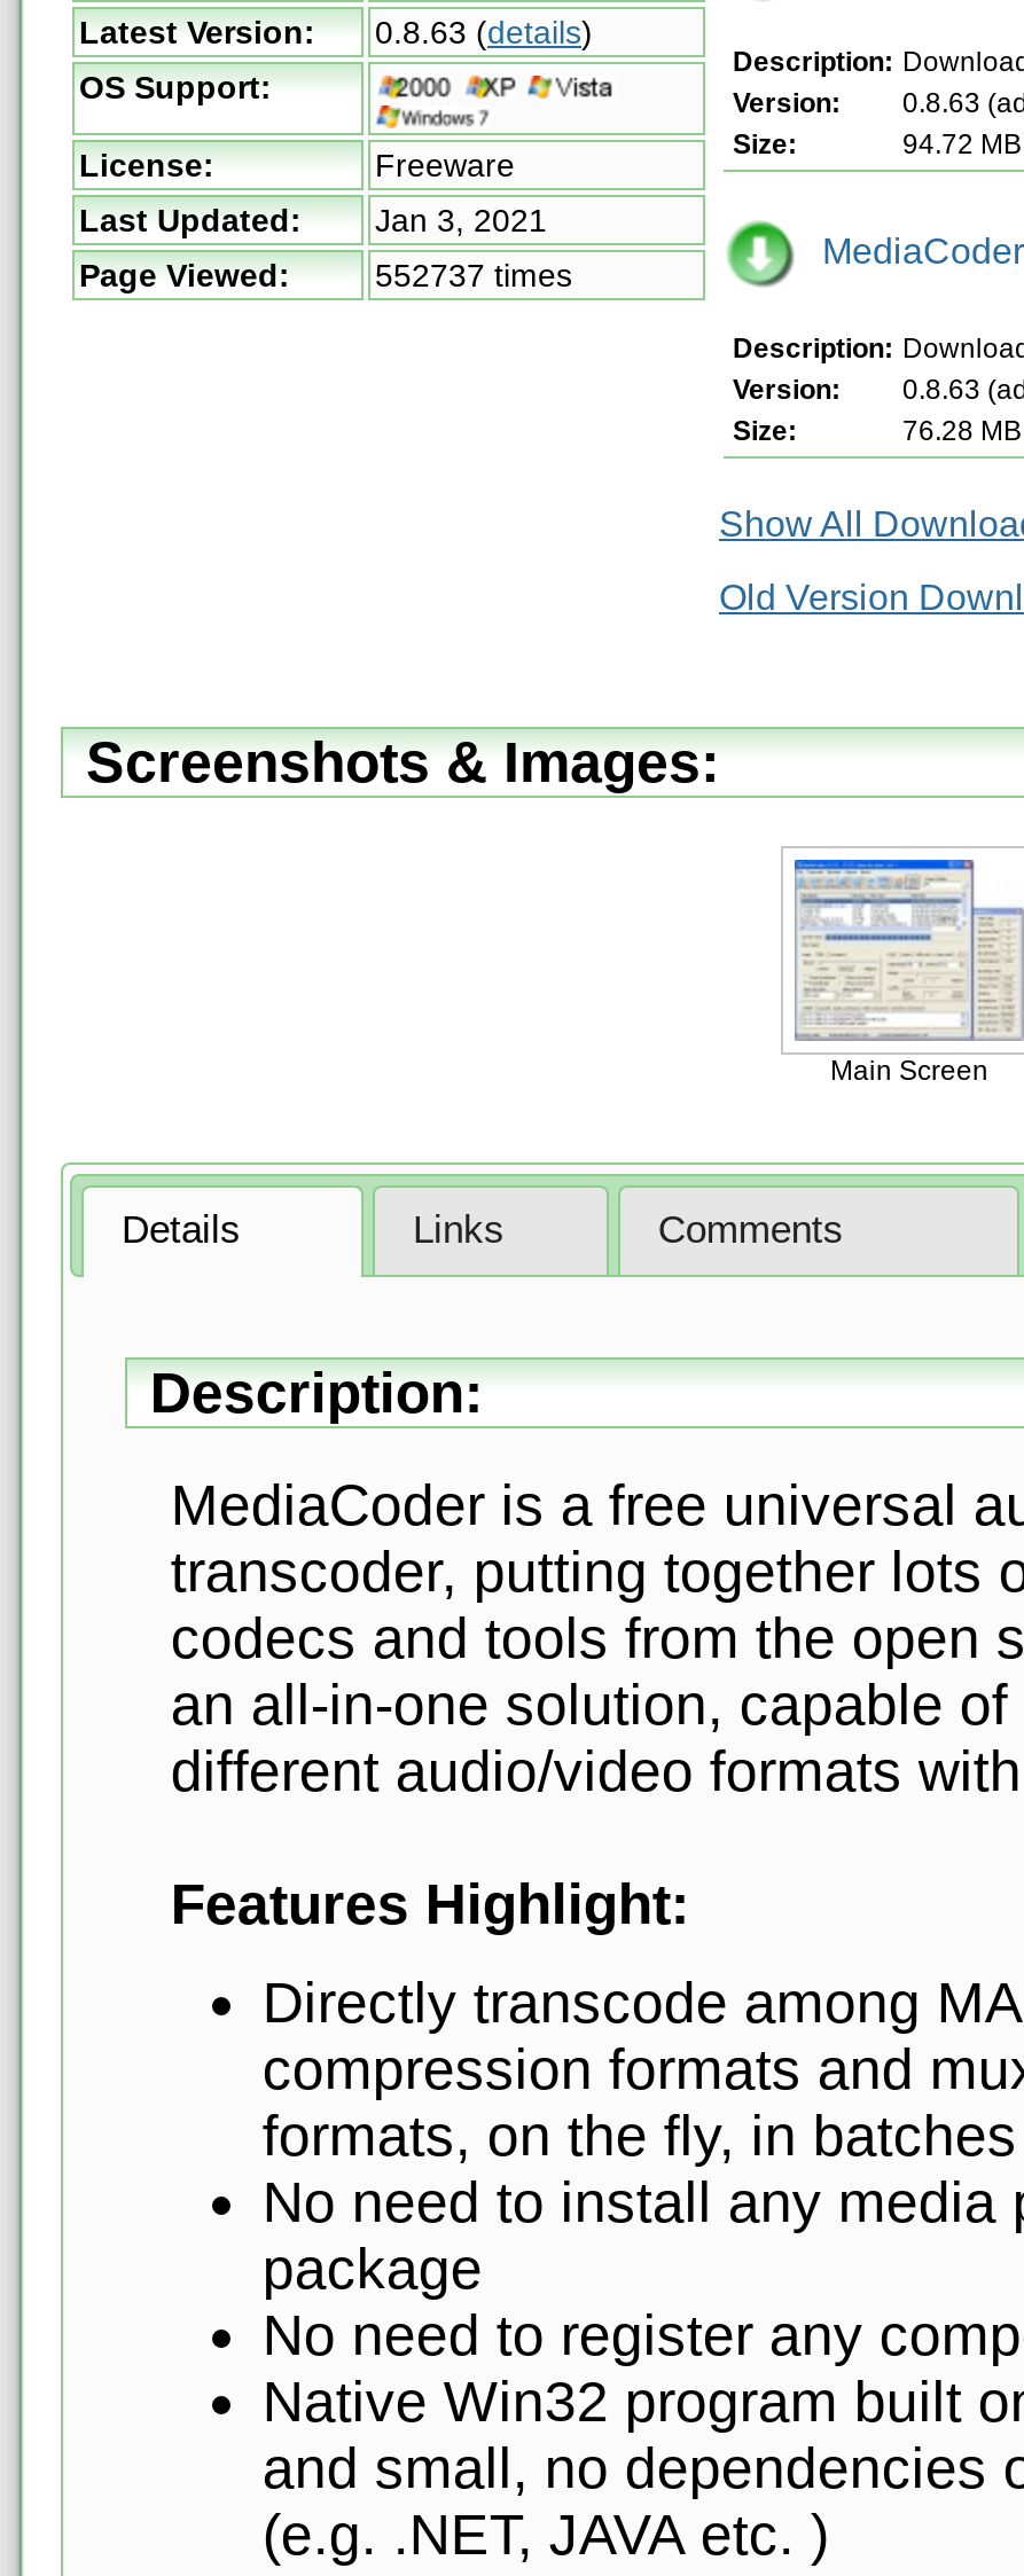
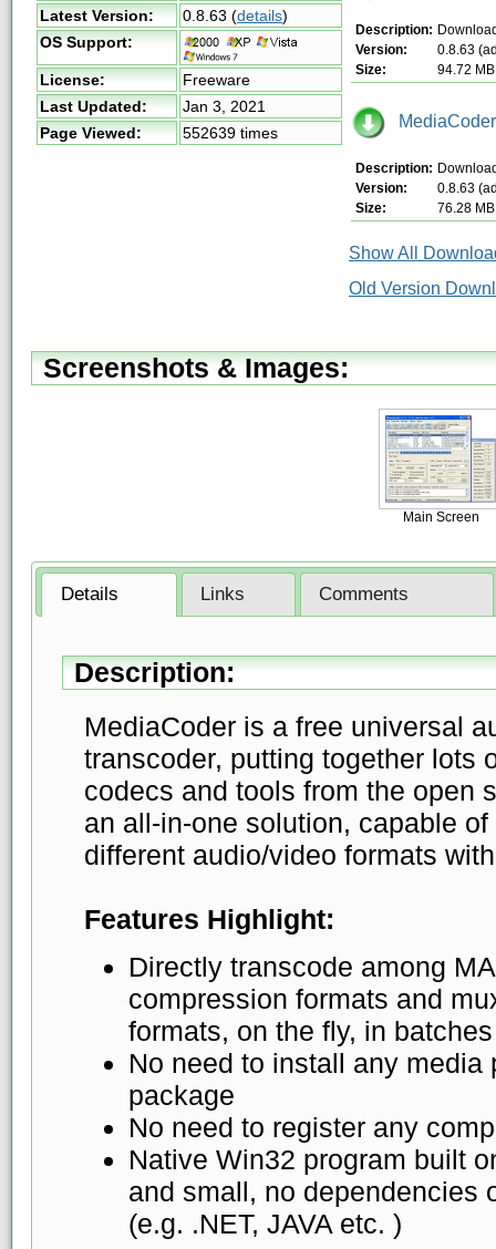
[375,257,572,293] 552737 times -> [183,124,278,142] 552639 times

